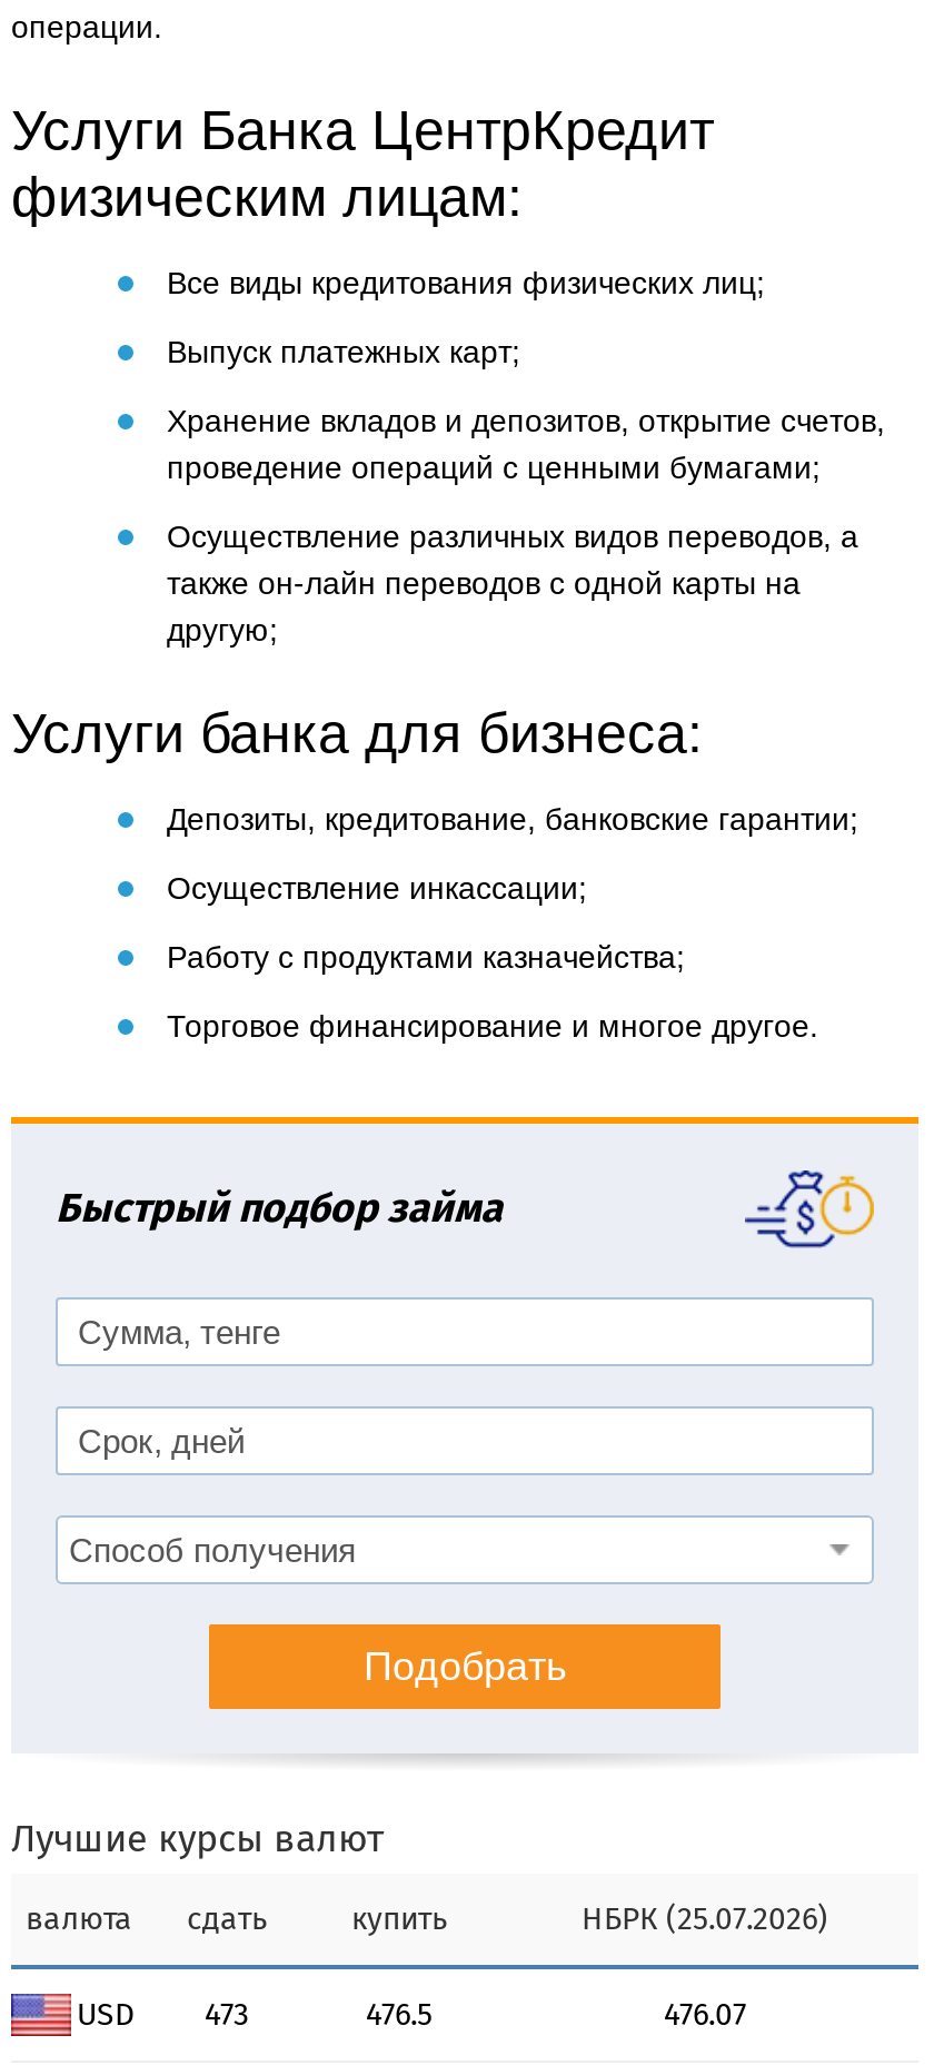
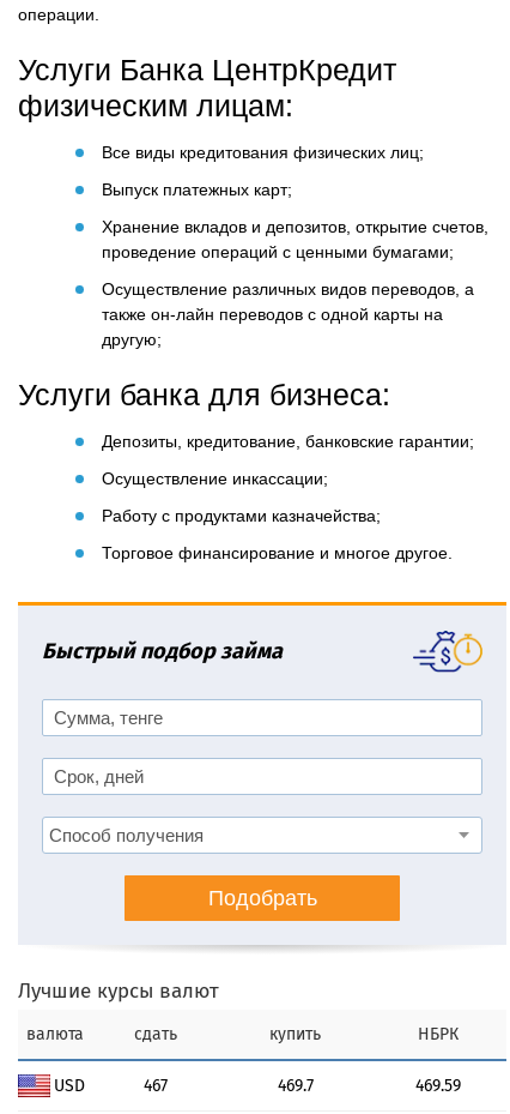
[582,1900,828,1938] НБРК (25.07.2026) -> [418,1024,459,1044] НБРК
[205,1996,249,2034] 473 -> [144,1076,168,1096] 467
[366,1996,433,2034] 476.5 -> [277,1076,313,1096] 469.7
[664,1996,746,2034] 476.07 -> [415,1076,461,1096] 469.59

